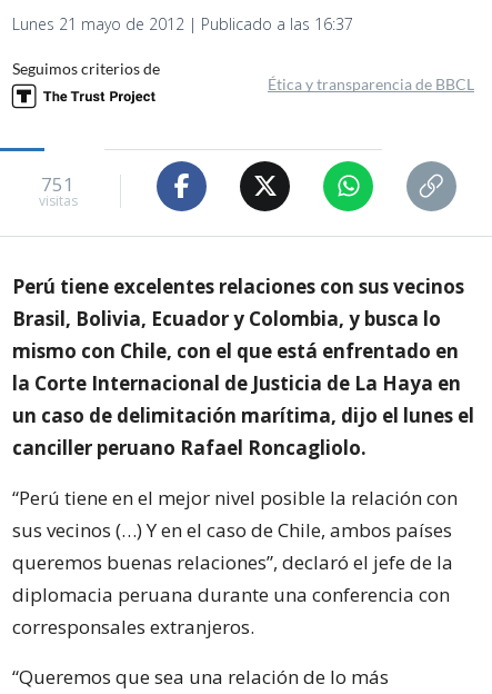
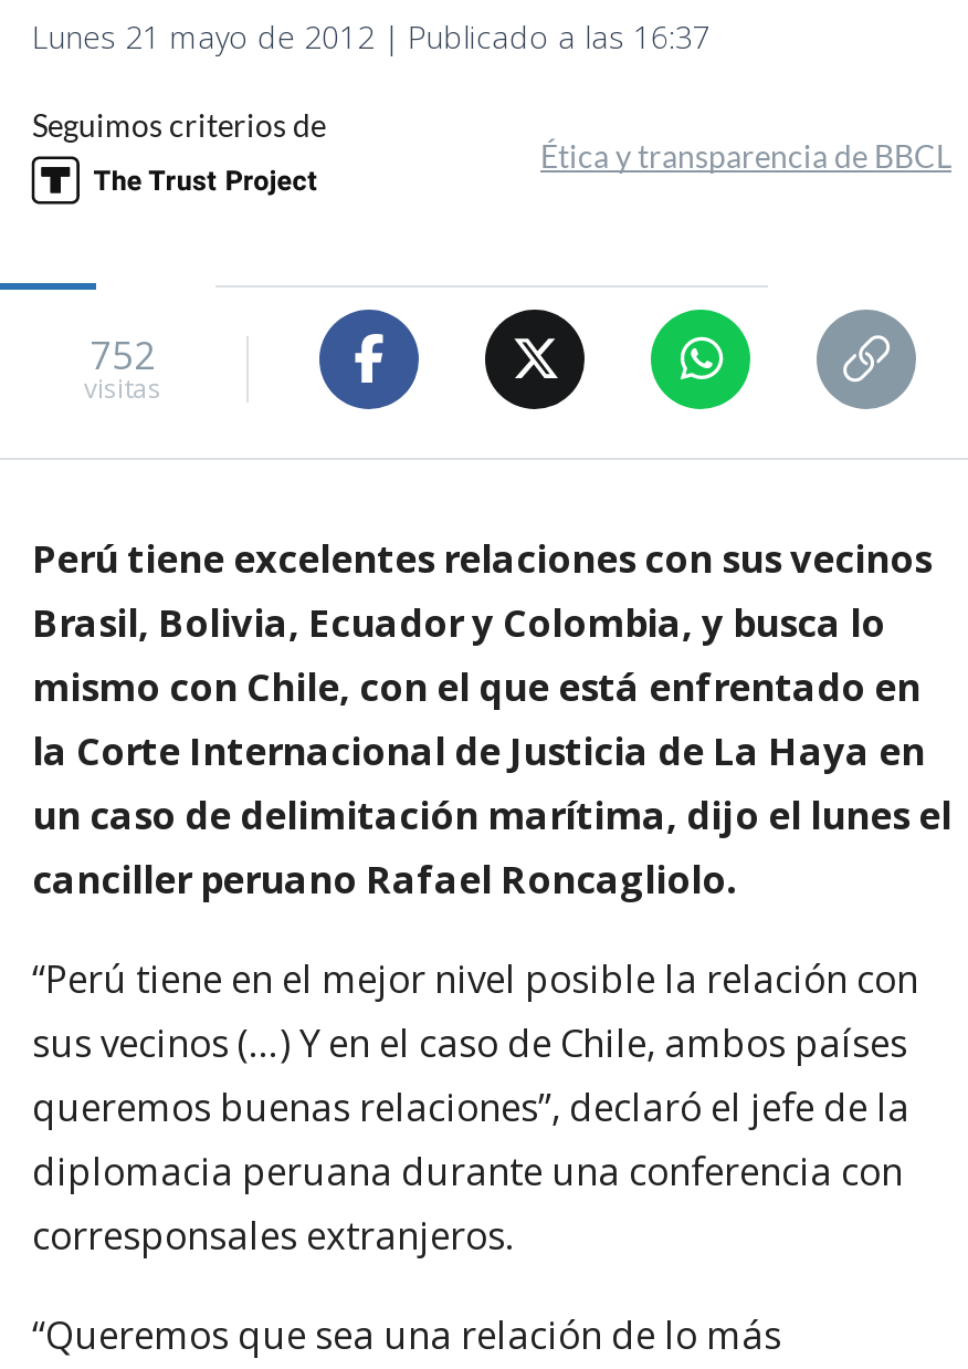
[41,172,74,197] 751 -> [90,330,156,381] 752

